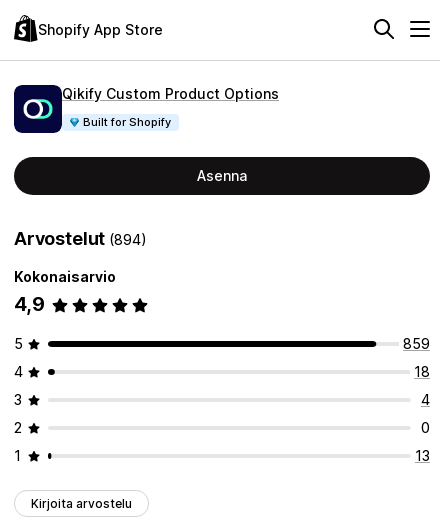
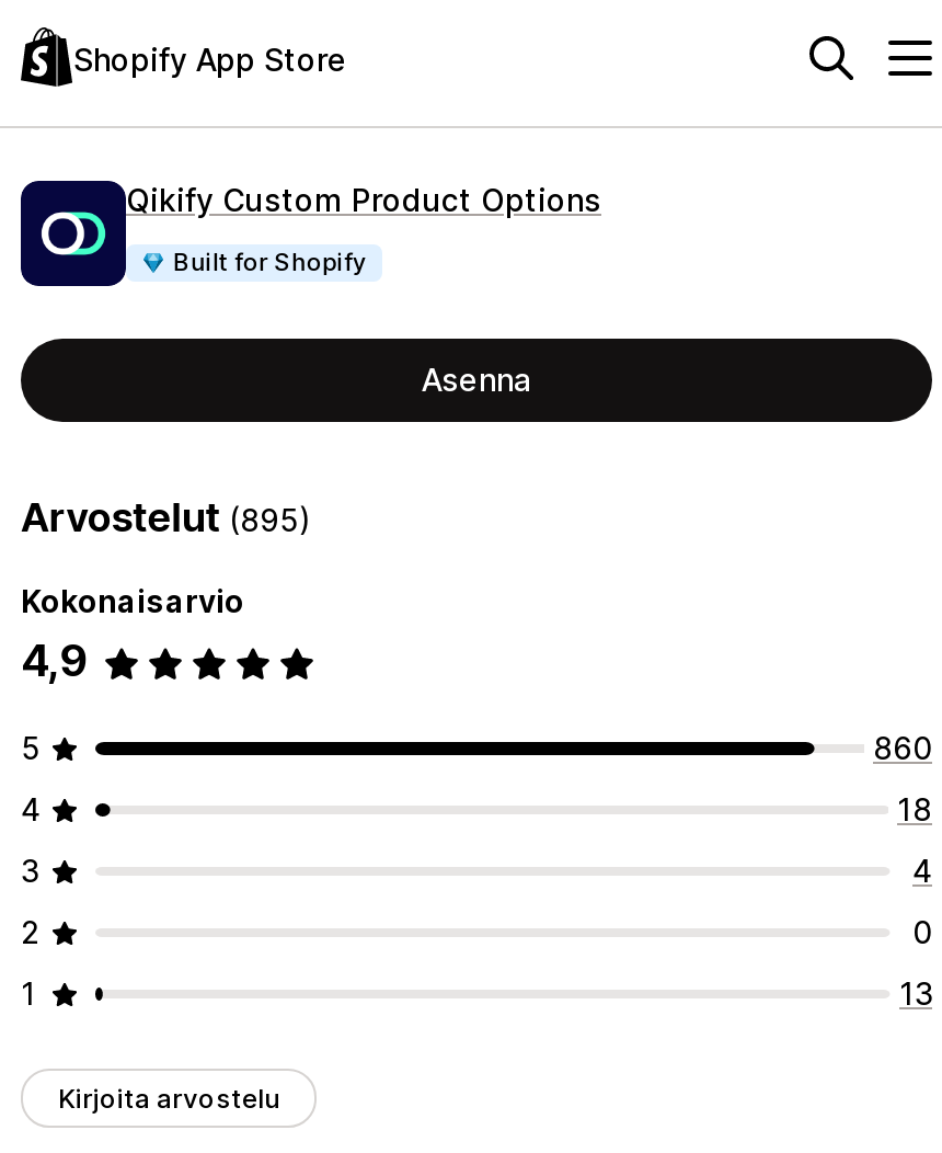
[14,228,147,249] Arvostelut (894) -> [21,494,312,540] Arvostelut (895)
[403,335,430,352] 859 -> [873,729,932,766] 860

